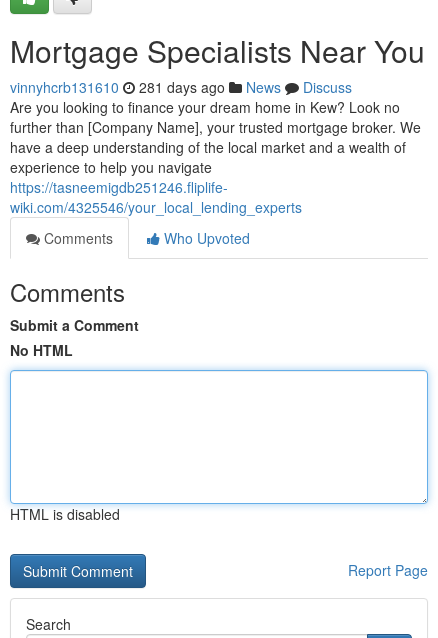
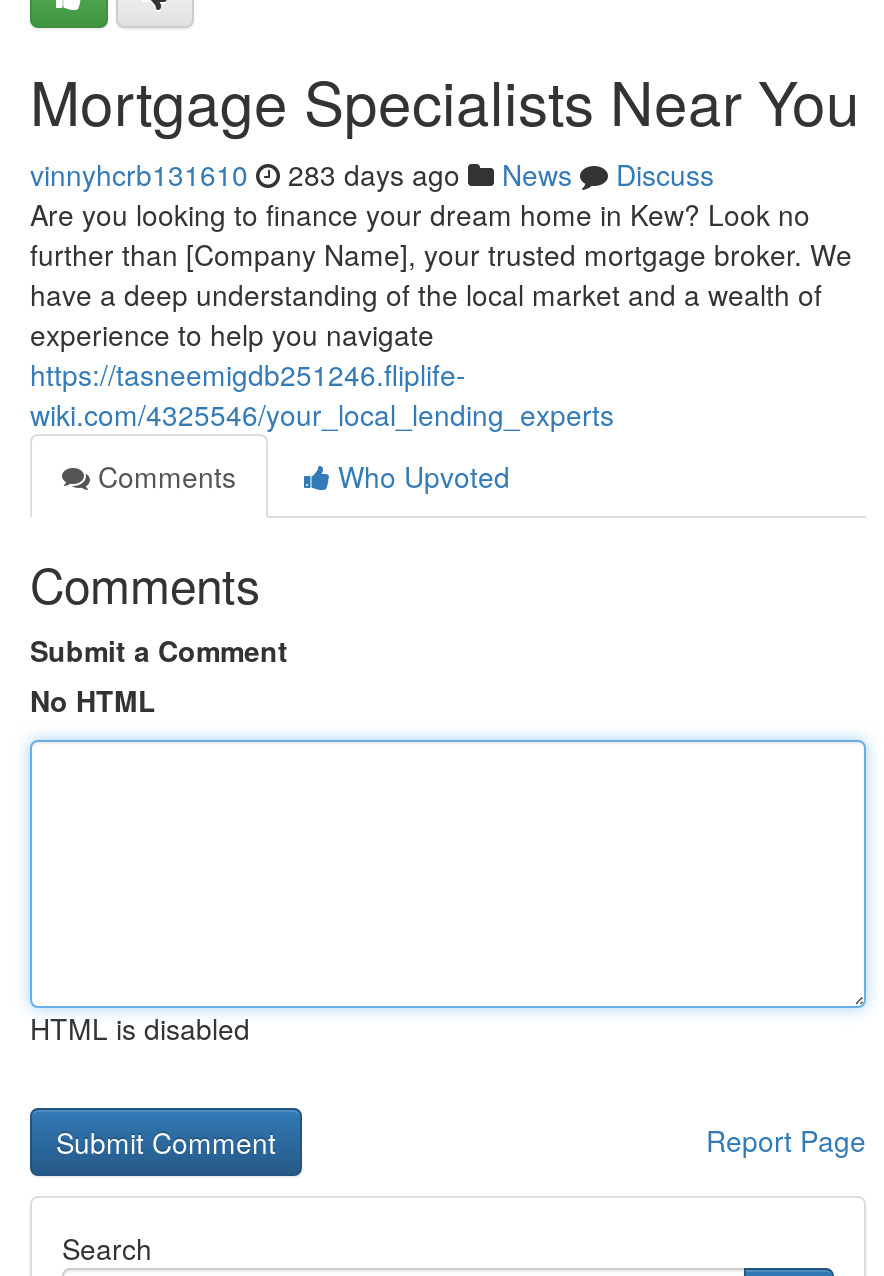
[10,77,352,97] vinnyhcrb131610 281 days ago News Discuss -> [30,154,714,194] vinnyhcrb131610 283 days ago News Discuss

